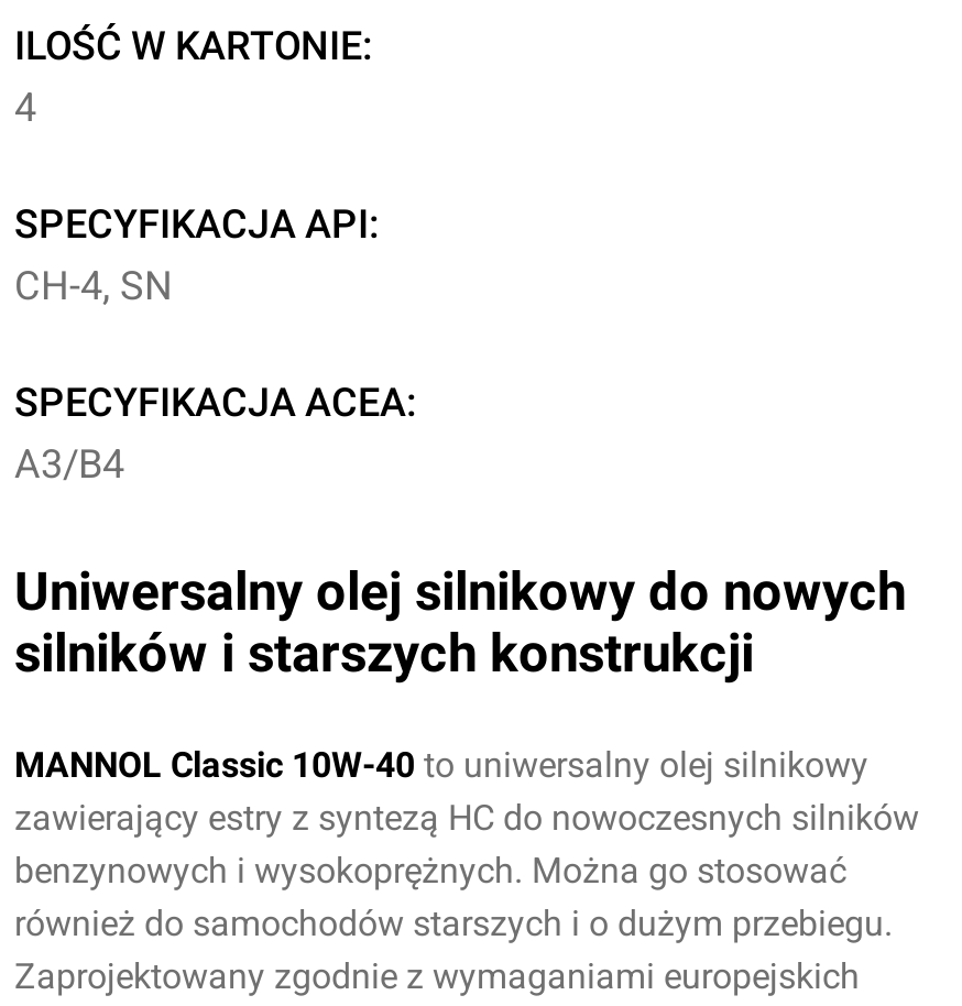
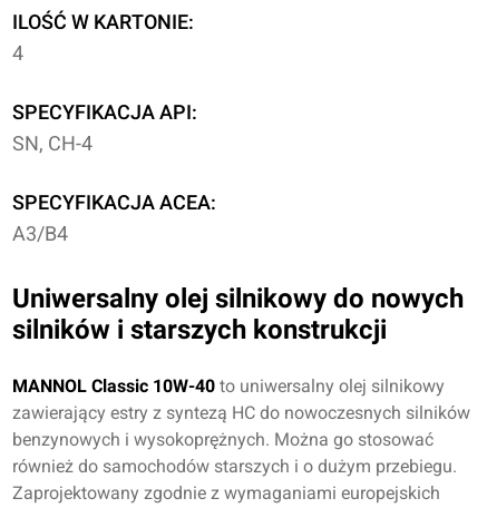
[14,263,173,309] CH-4, SN -> [12,132,92,155] SN, CH-4

